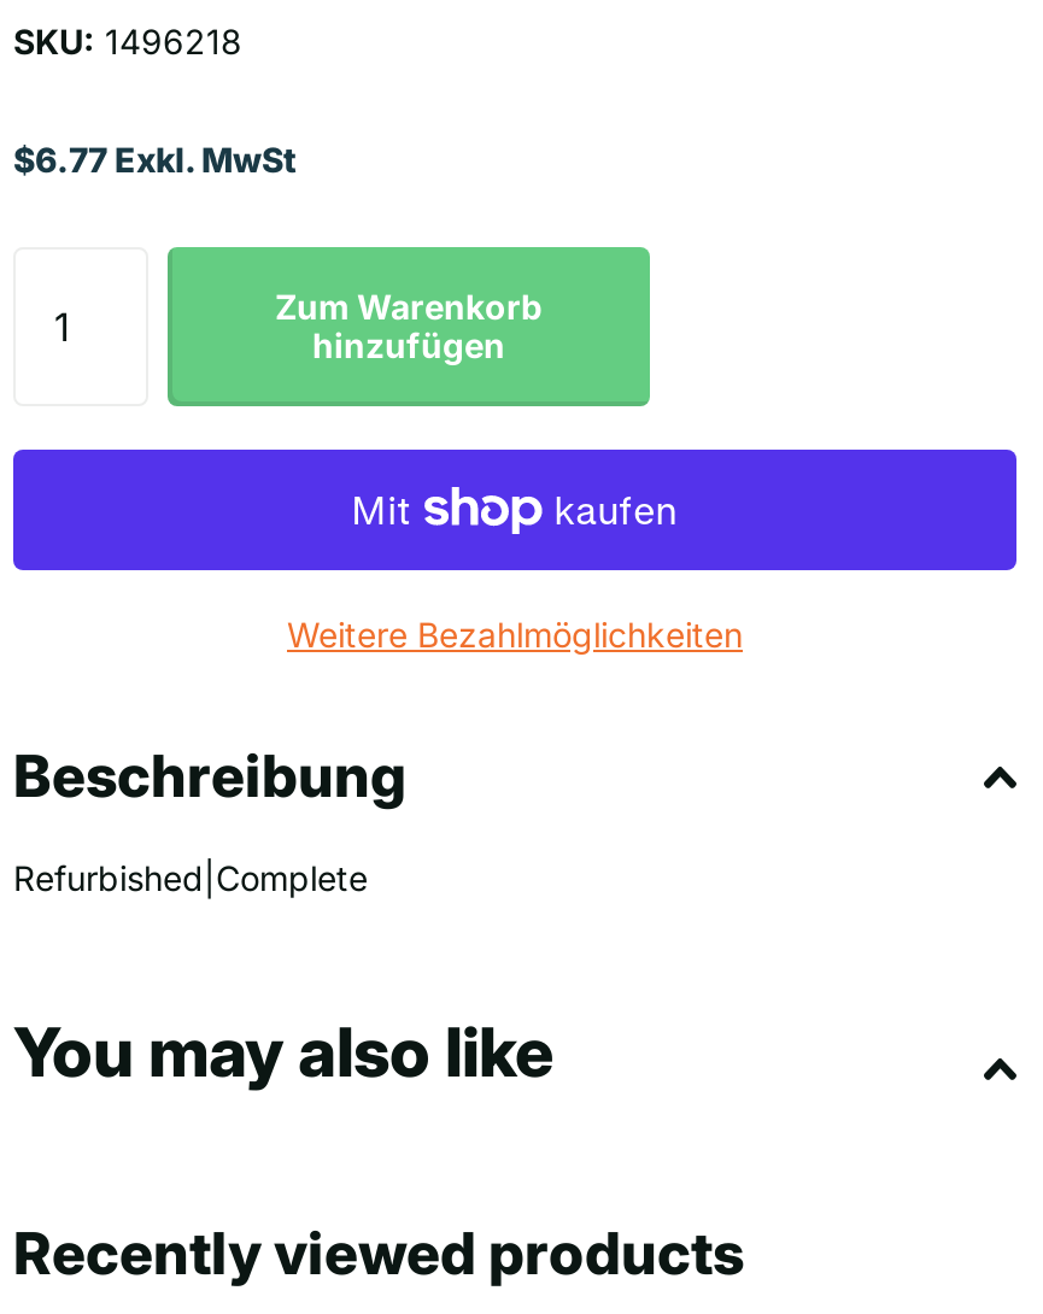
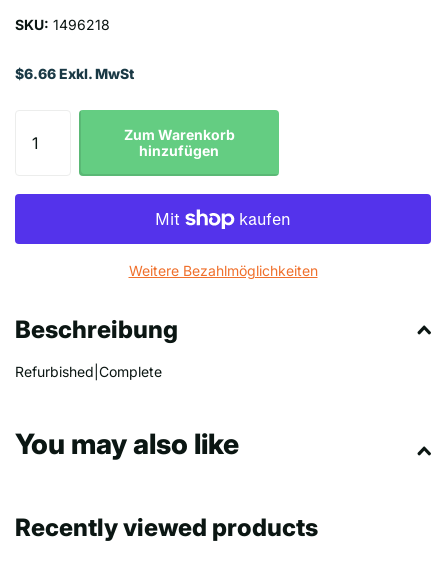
[13,139,295,180] $6.77 Exkl. MwSt -> [15,65,134,82] $6.66 Exkl. MwSt

